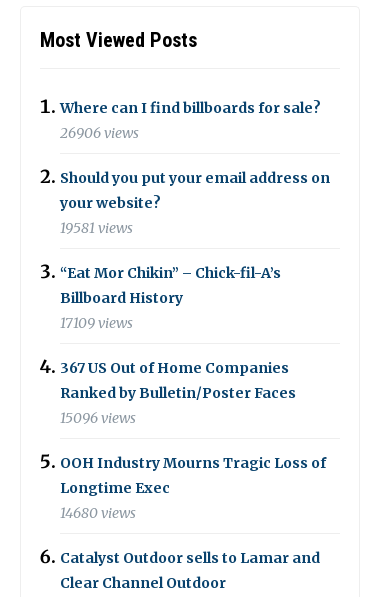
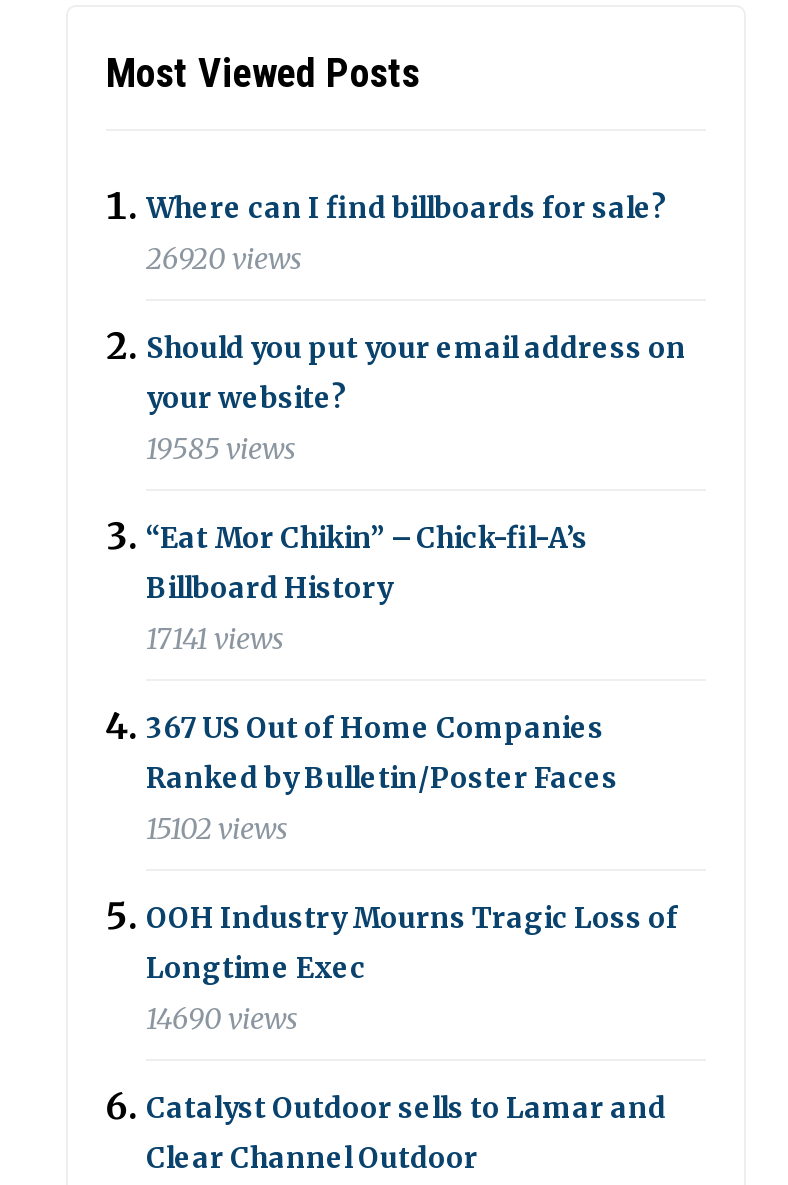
[60,124,139,142] 26906 views -> [146,240,302,276] 26920 views
[60,219,133,237] 19581 views -> [146,430,296,466] 19585 views
[60,314,133,332] 17109 views -> [146,620,284,656] 17141 views
[60,409,136,427] 15096 views -> [146,810,288,846] 15102 views
[60,504,136,522] 14680 views -> [146,1000,298,1036] 14690 views

